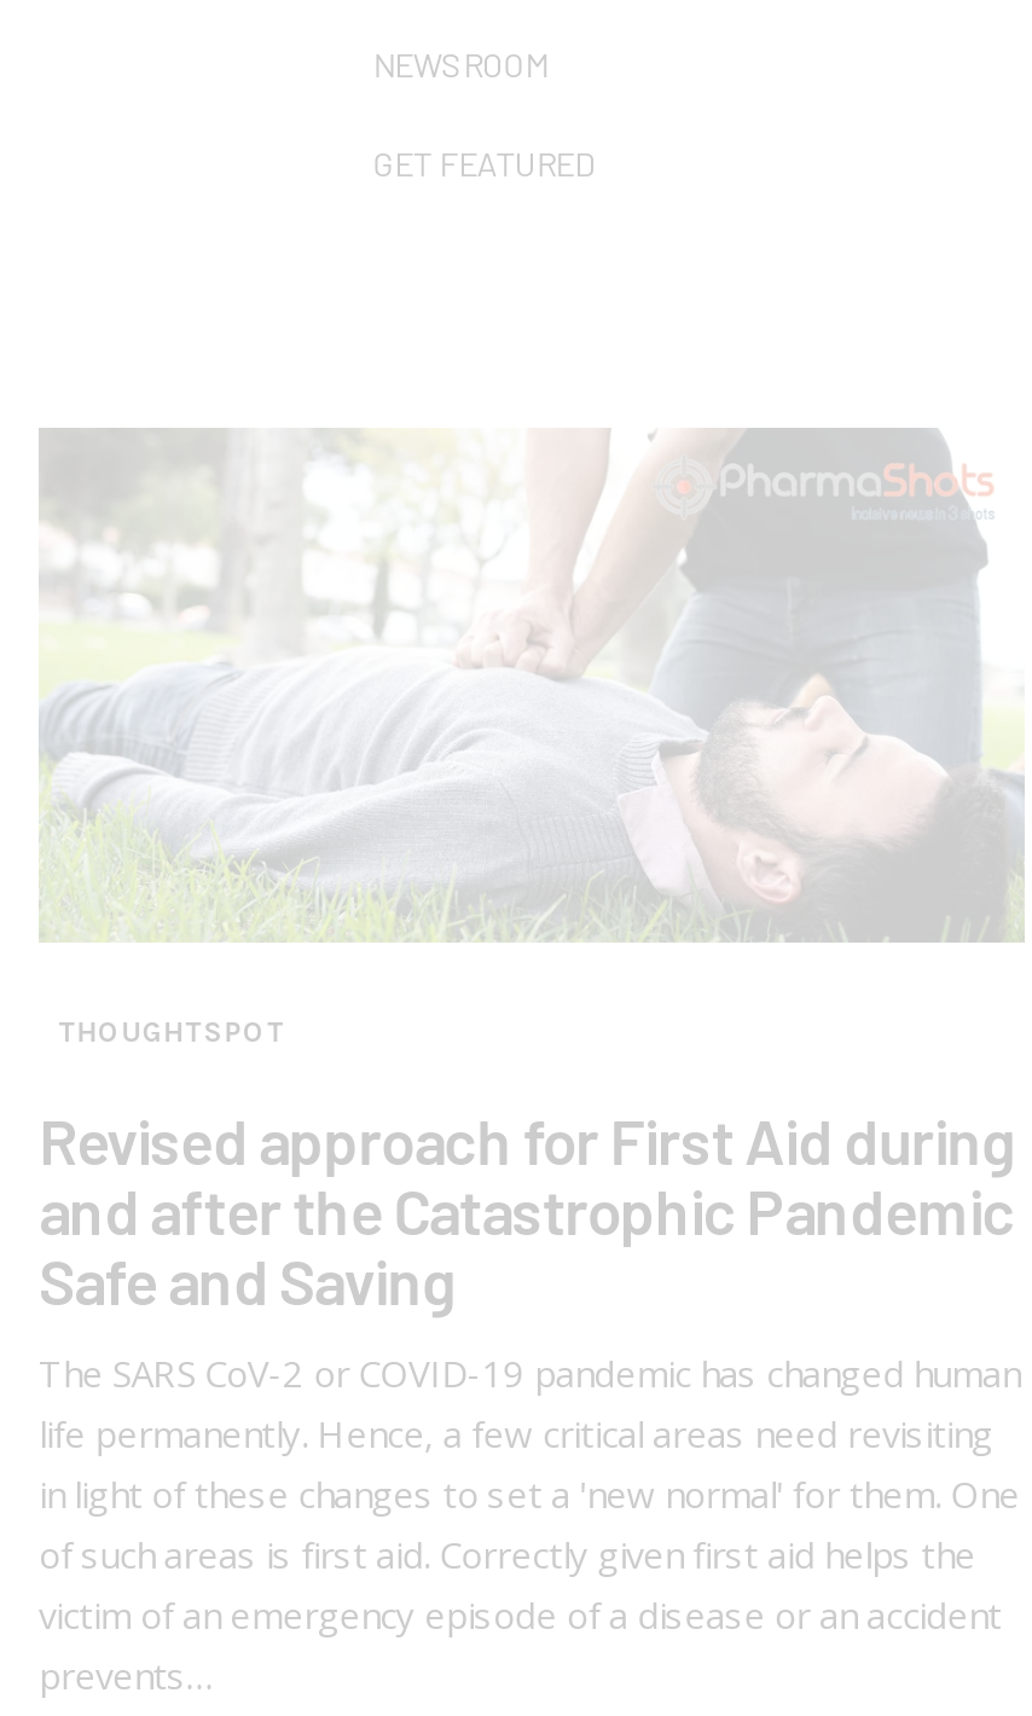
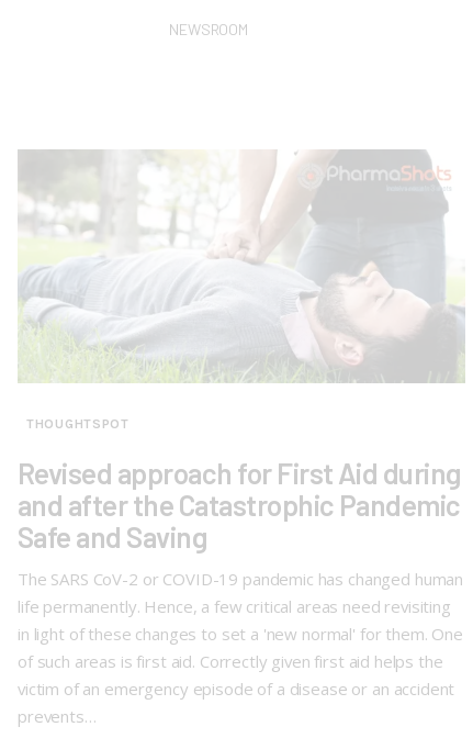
[373,142,593,183] GET FEATURED -> none

